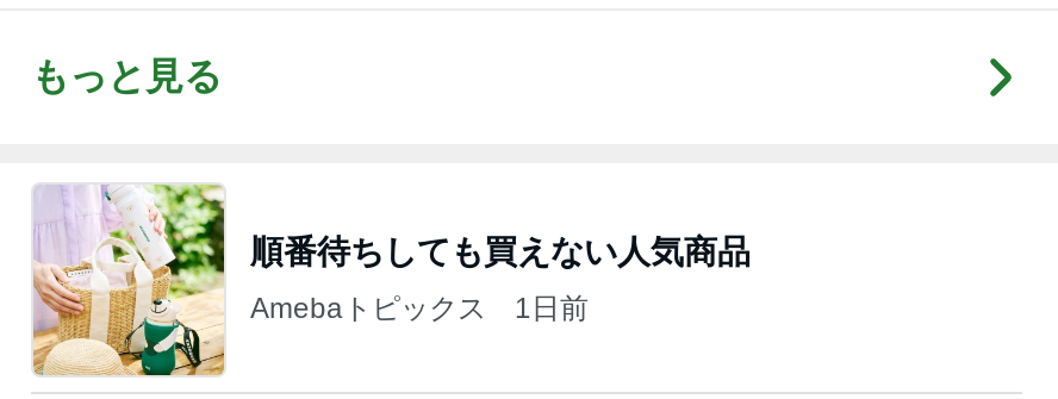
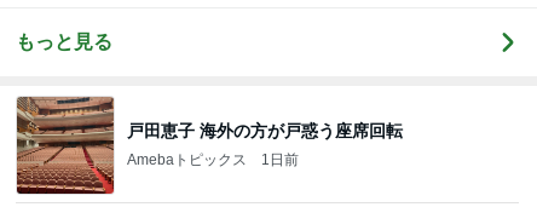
[31,182,751,378] [image] | 順番待ちしても買えない人気商品 -> [16,96,403,195] [image] | 戸田恵子 海外の方が戸惑う座席回転

